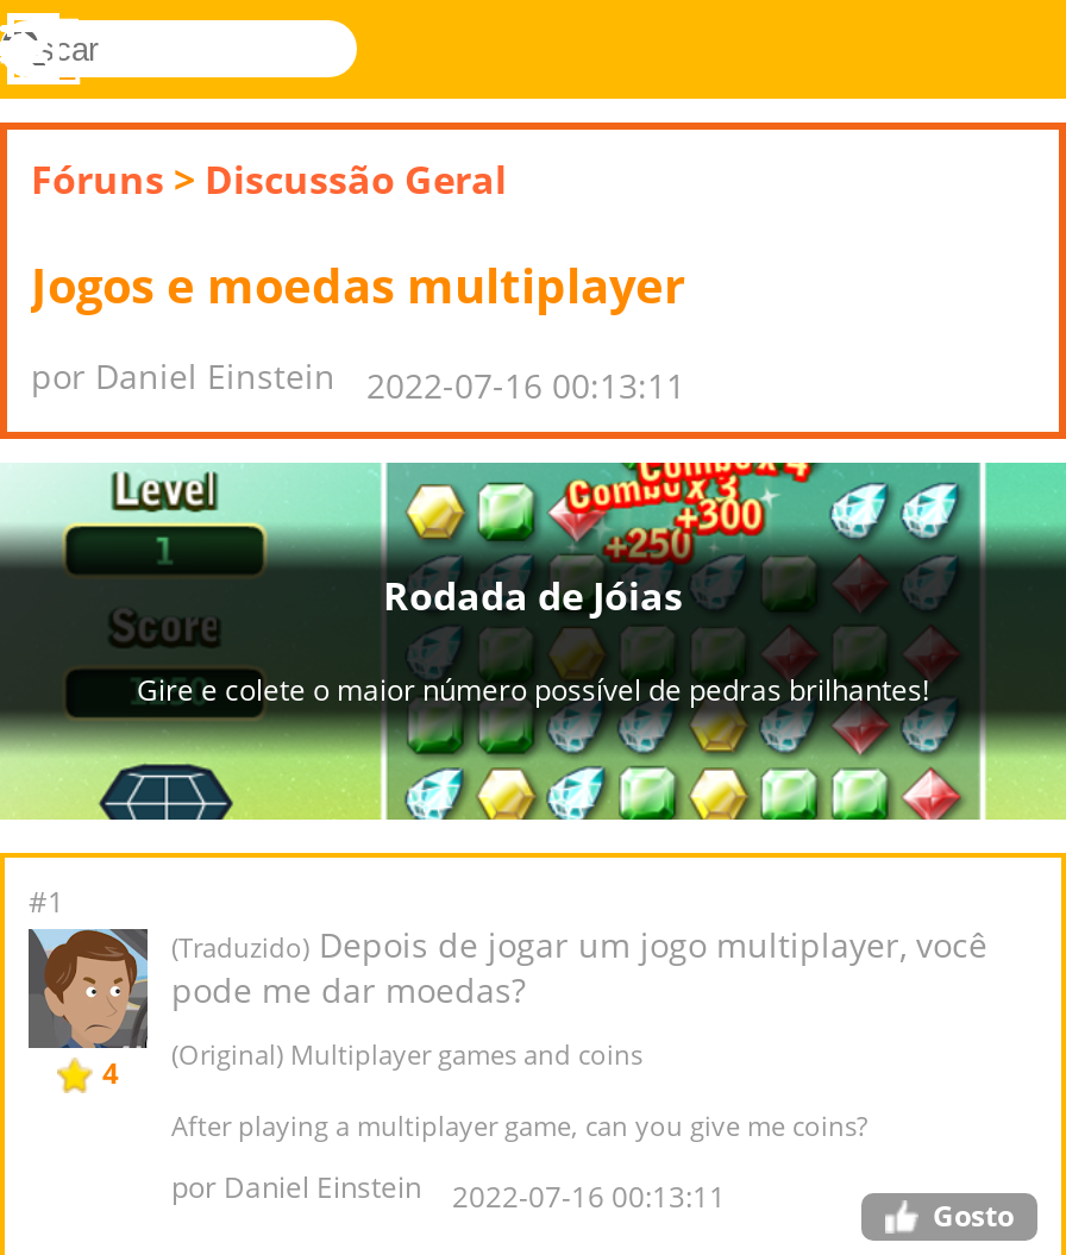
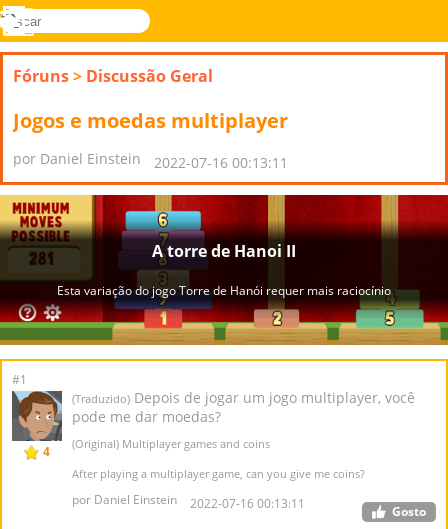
[7,460,1059,822] [image] -> [3,194,445,346] [image]

